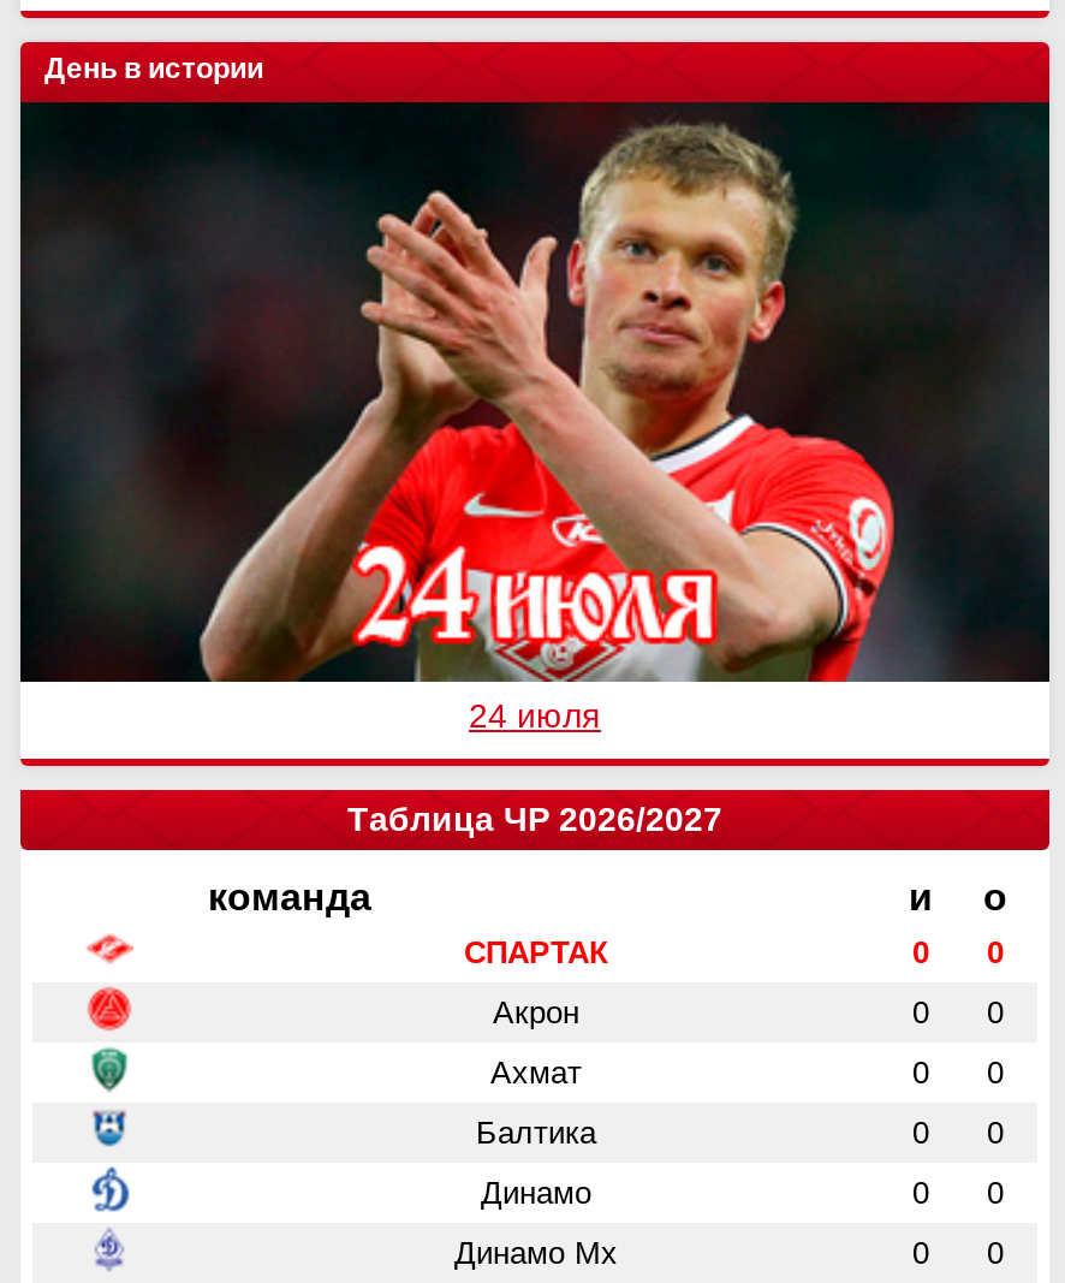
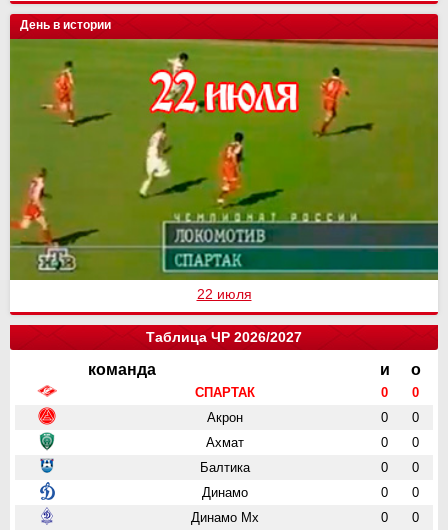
[18,100,1052,733] [image] | 24 июля -> [9,38,439,301] [image] | 22 июля

